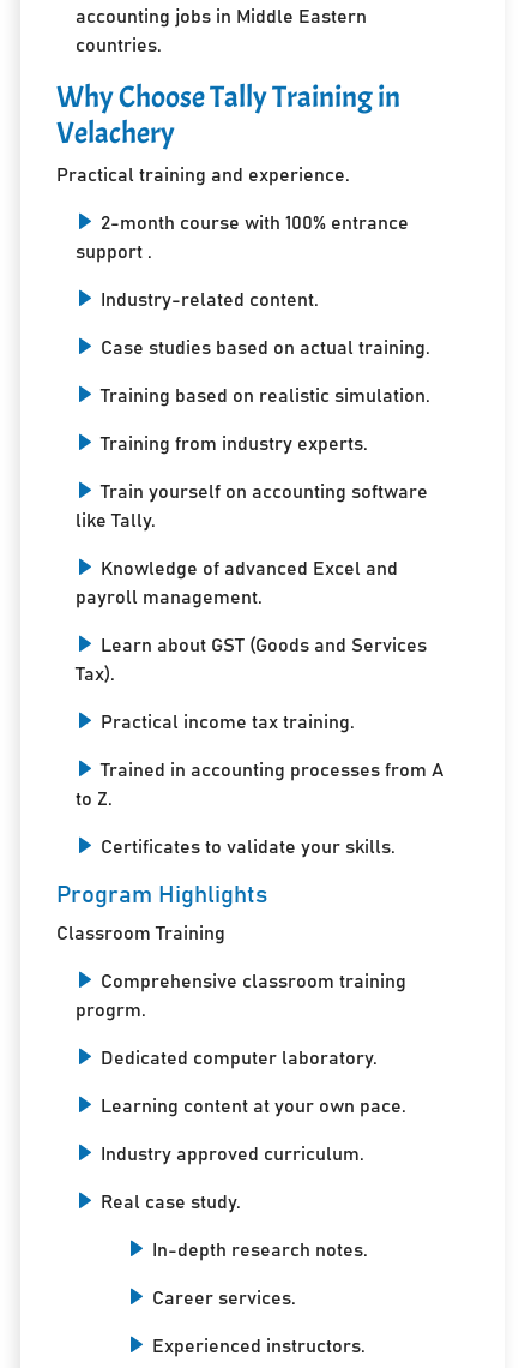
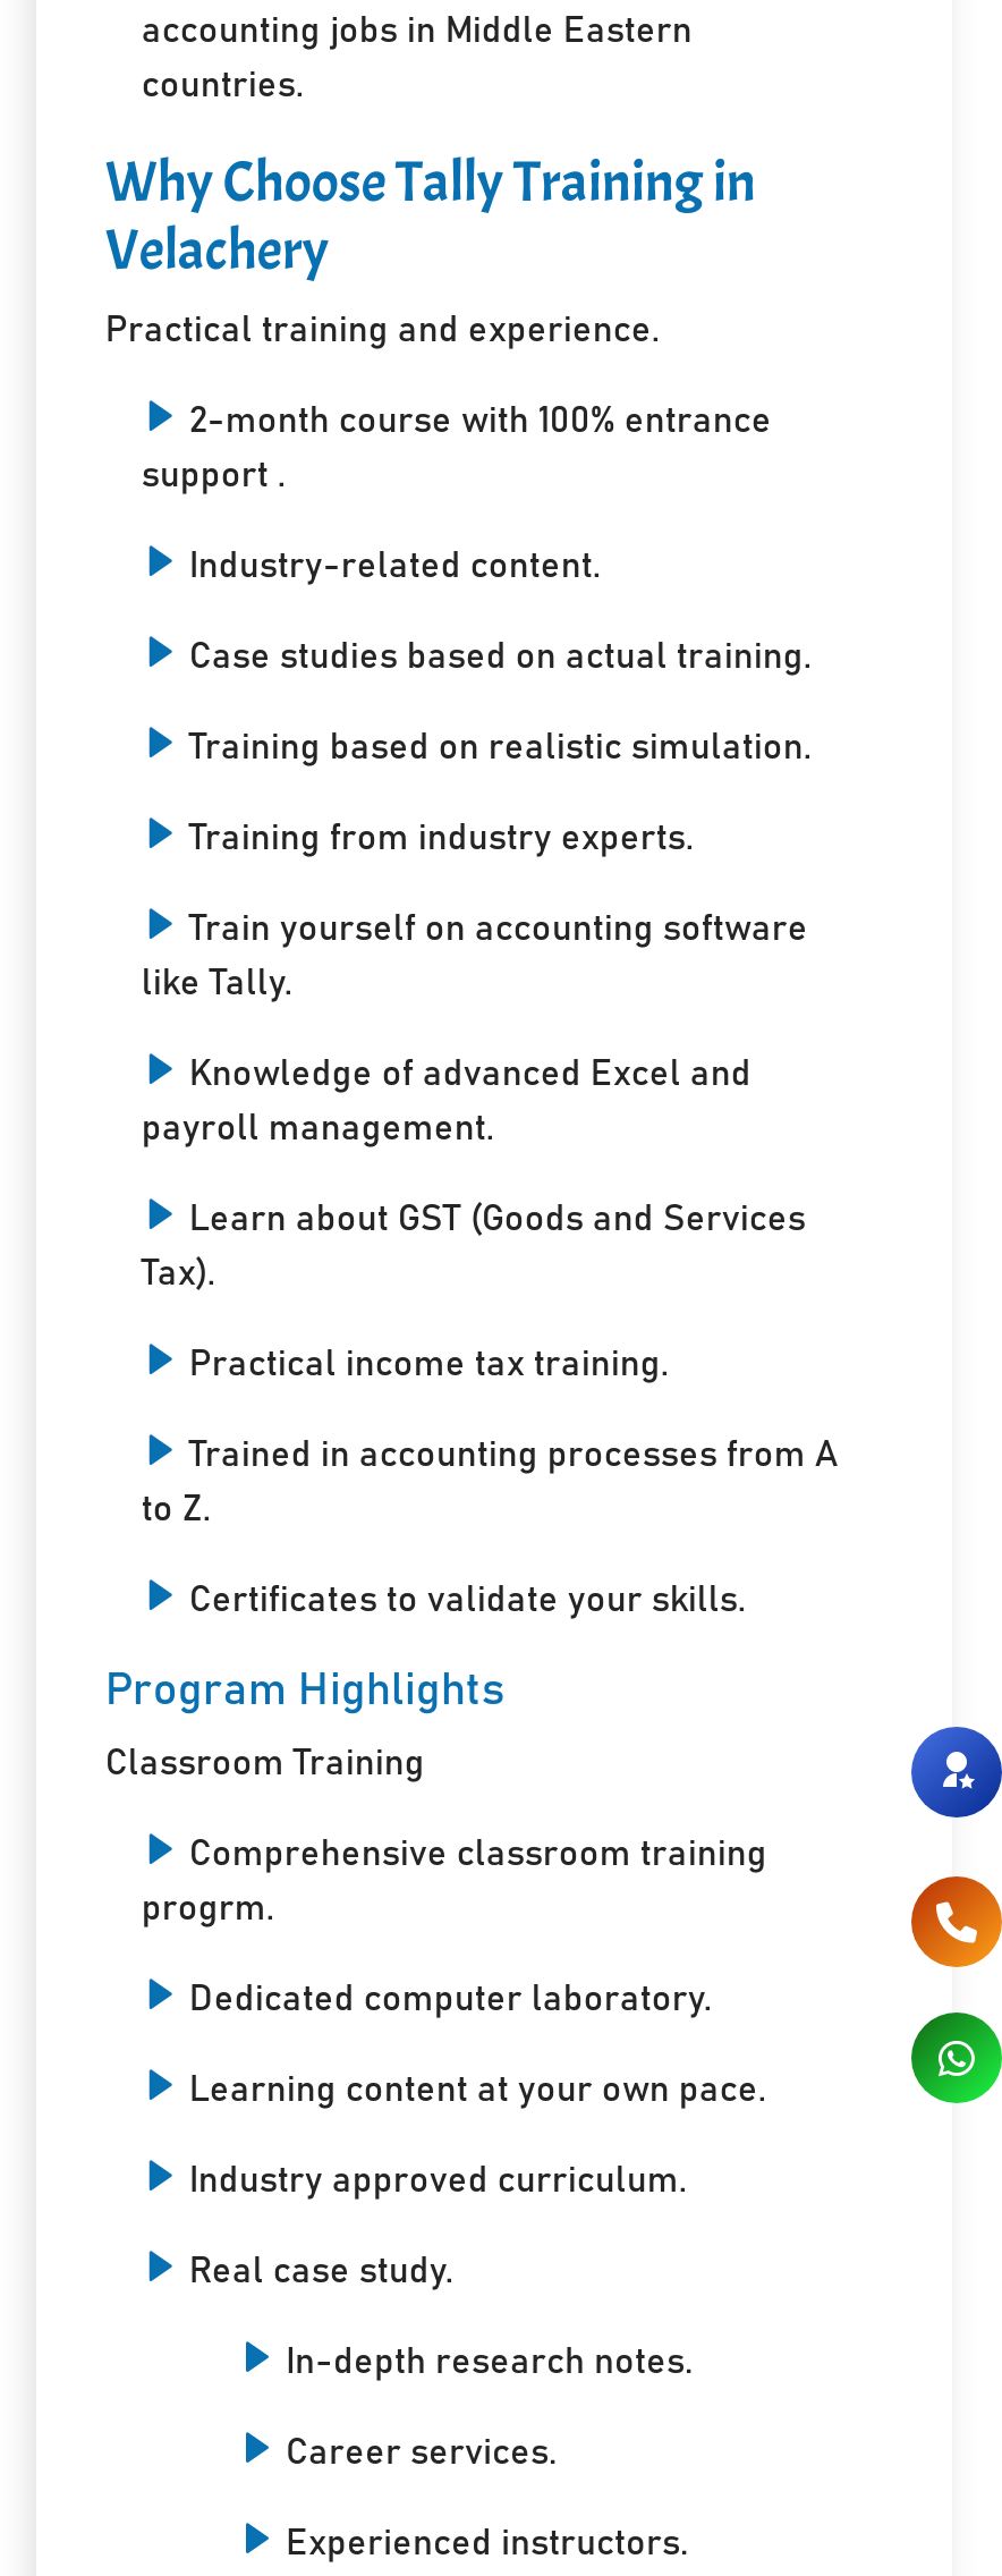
none -> [909,1725,995,1820] [image]
none -> [909,1874,995,1969] [image]
none -> [909,2010,995,2105] [image]

